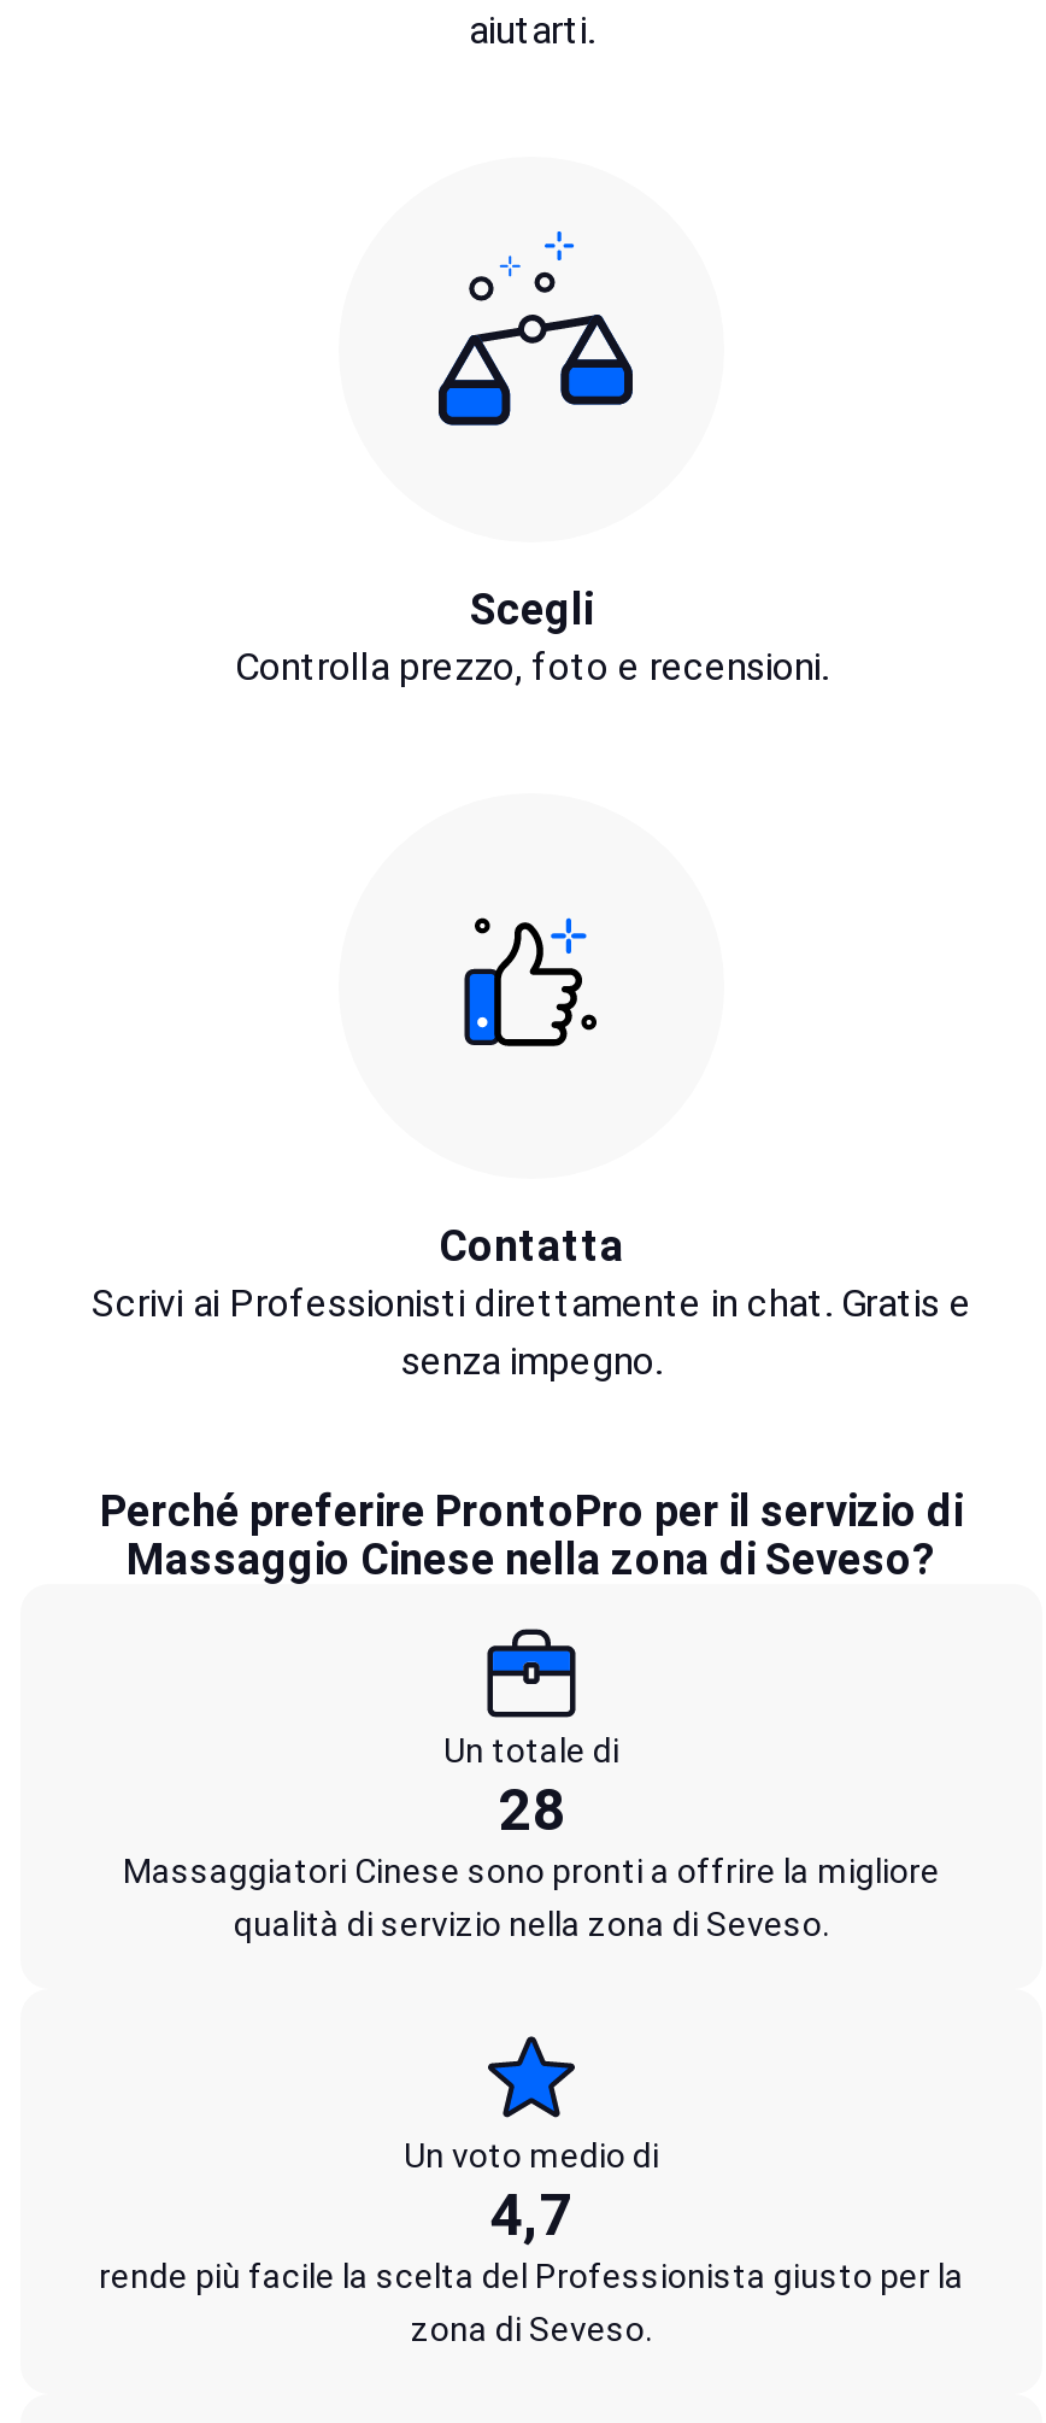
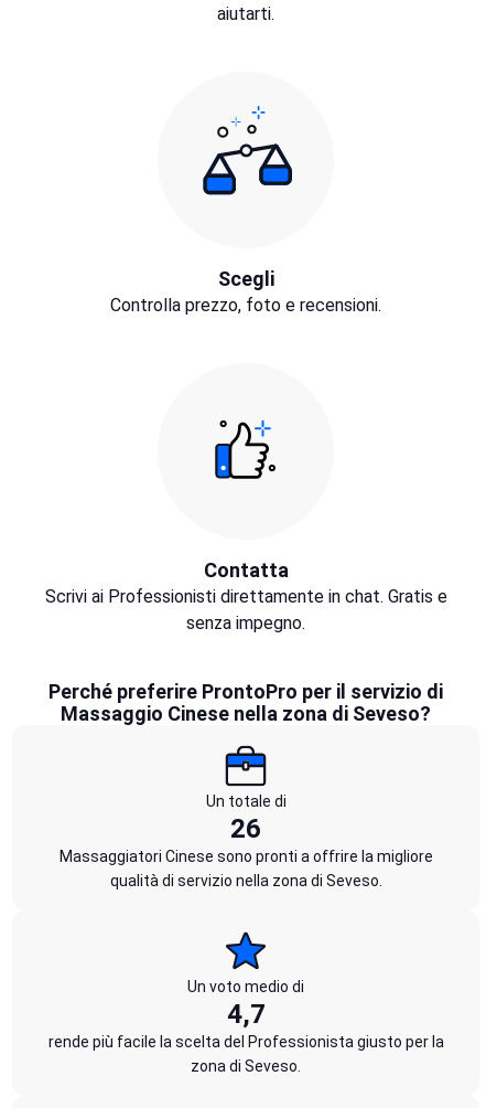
[498,1776,565,1844] 28 -> [230,813,261,844] 26

